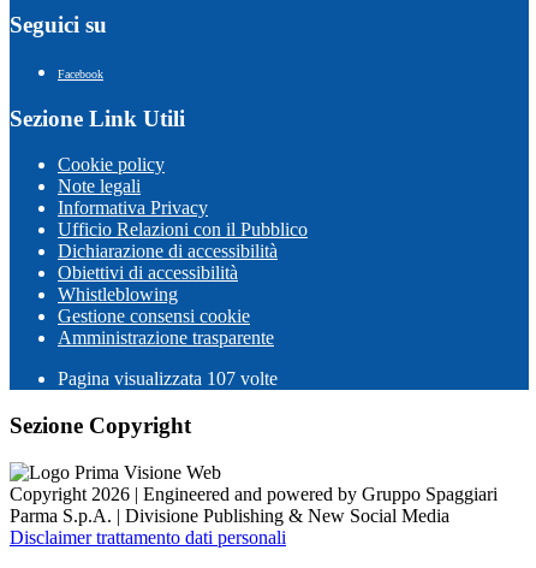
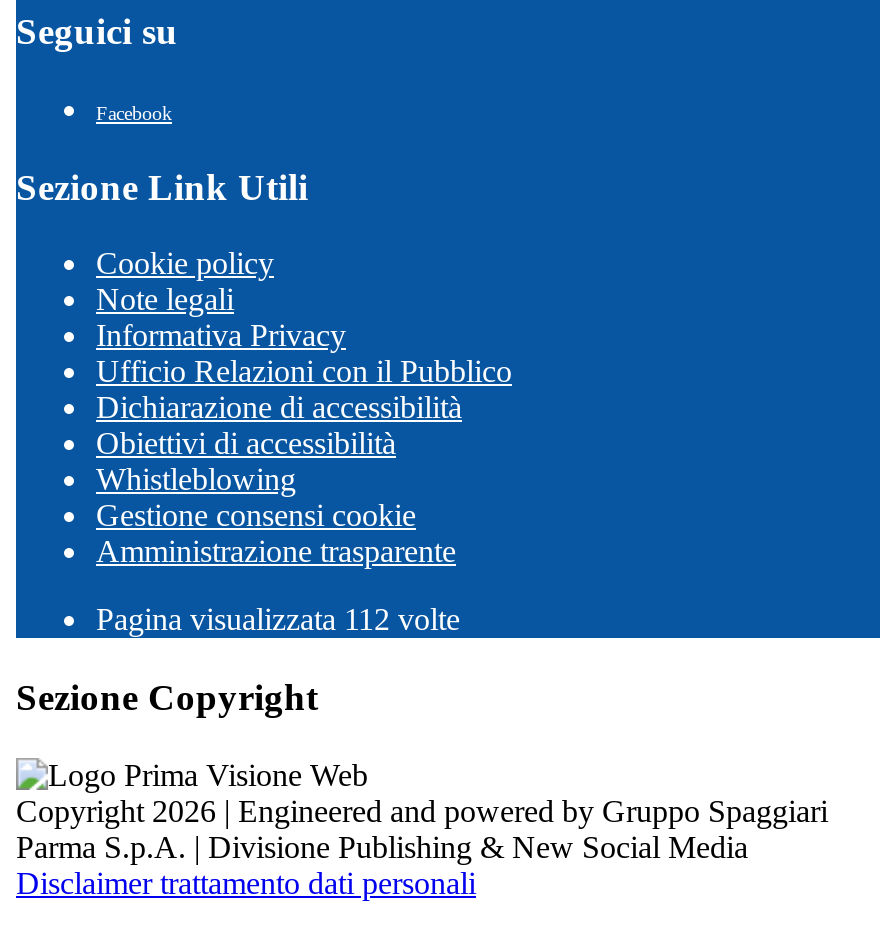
[58,369,278,389] Pagina visualizzata 107 volte -> [96,603,460,637] Pagina visualizzata 112 volte

